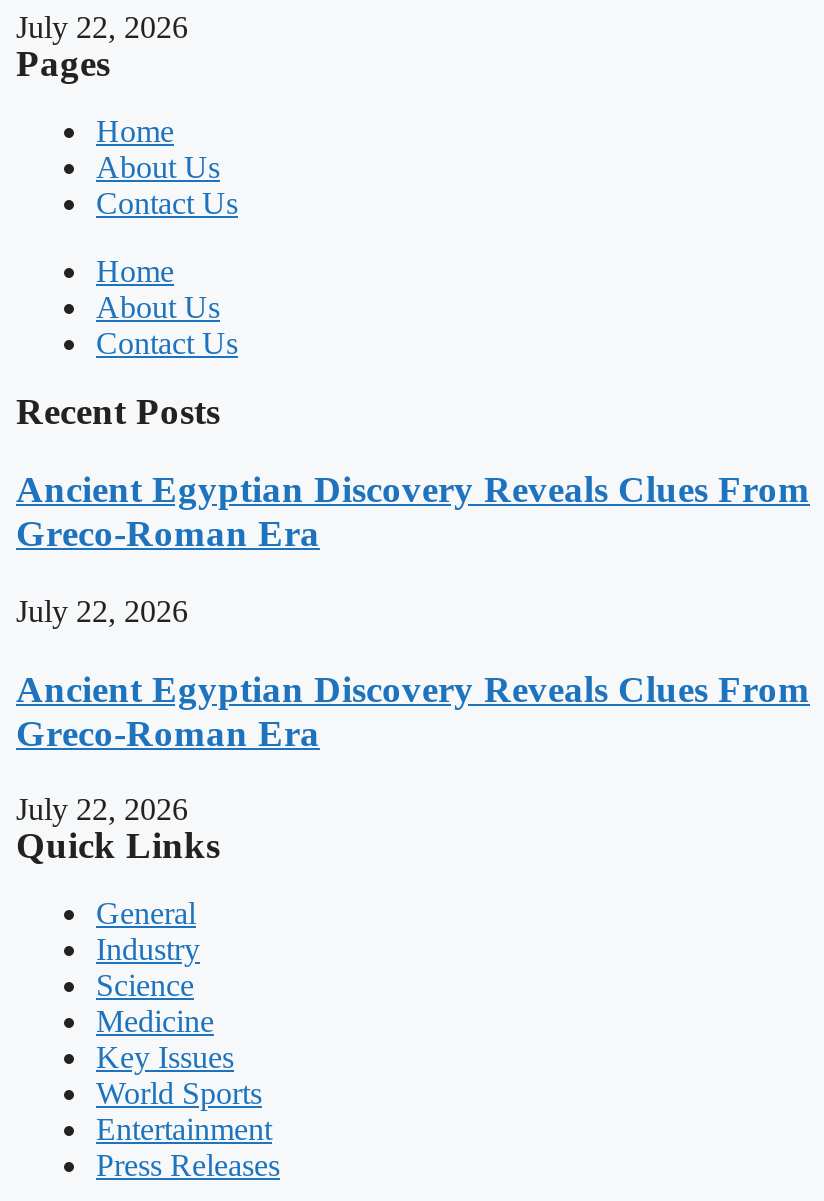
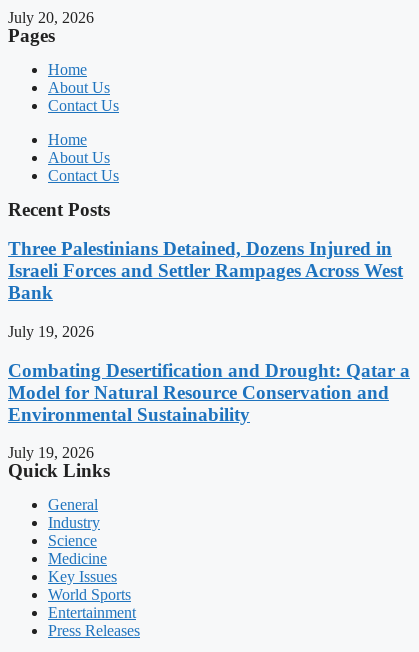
[16,11,188,45] July 22, 2026 -> [8,9,94,26] July 20, 2026
[16,468,810,554] Ancient Egyptian Discovery Reveals Clues From | Greco-Roman Era -> [8,238,403,303] Three Palestinians Detained, Dozens Injured in | Israeli Forces and Settler Rampages Across West | Bank
[16,594,188,628] July 22, 2026 -> [8,323,94,340] July 19, 2026
[16,667,810,753] Ancient Egyptian Discovery Reveals Clues From | Greco-Roman Era -> [8,359,410,424] Combating Desertification and Drought: Qatar a | Model for Natural Resource Conservation and | Environmental Sustainability
[16,792,188,826] July 22, 2026 -> [8,444,94,461] July 19, 2026

